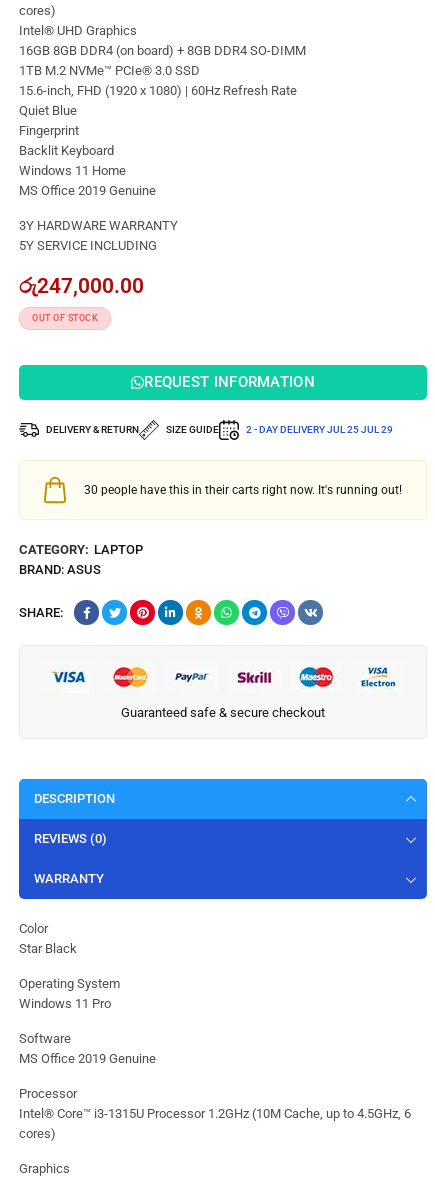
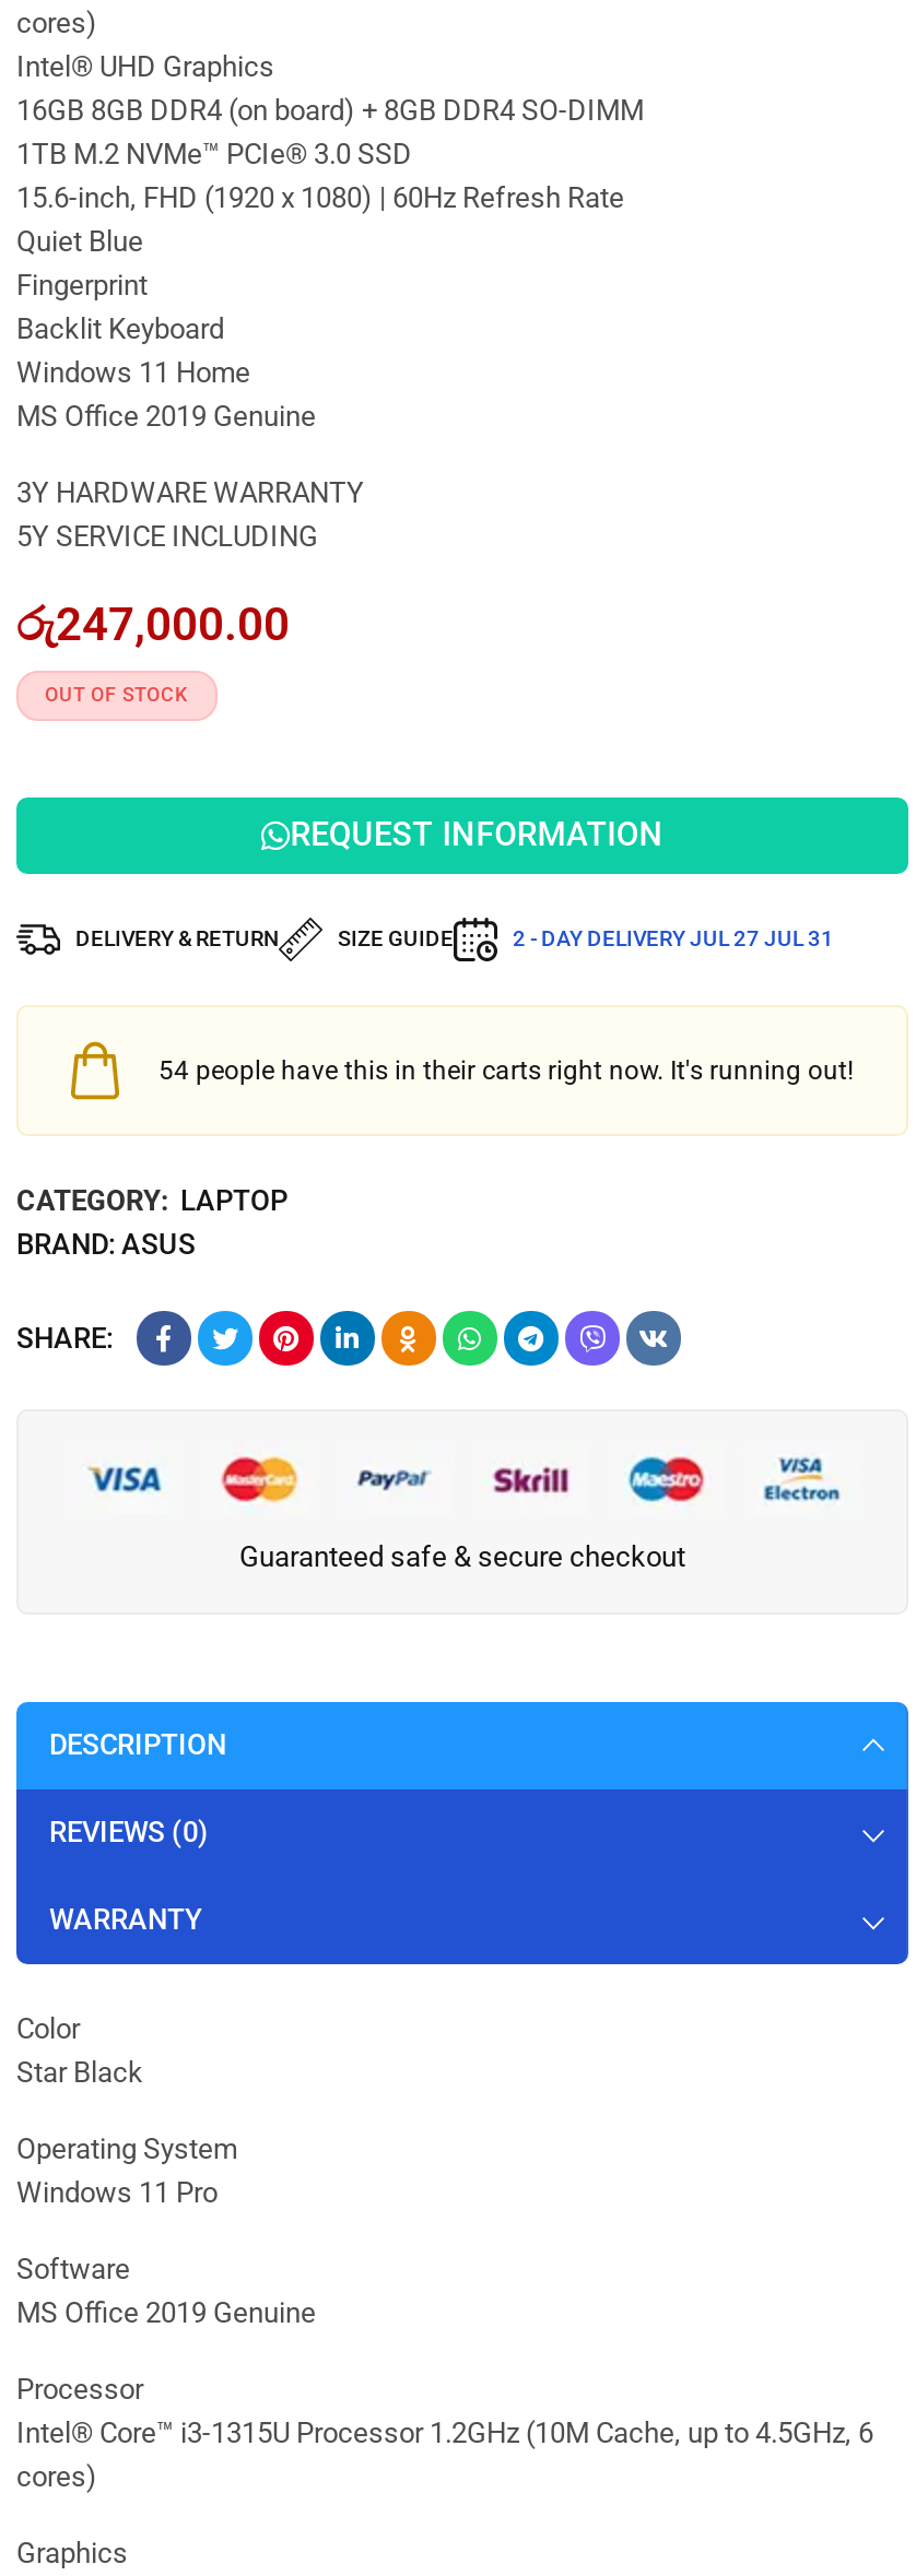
[246,424,393,435] 2 - DAY DELIVERY JUL 25 JUL 29 -> [513,927,834,951] 2 - DAY DELIVERY JUL 27 JUL 31
[84,483,402,497] 30 people have this in their carts right now. It's running out! -> [158,1056,854,1086] 54 people have this in their carts right now. It's running out!

